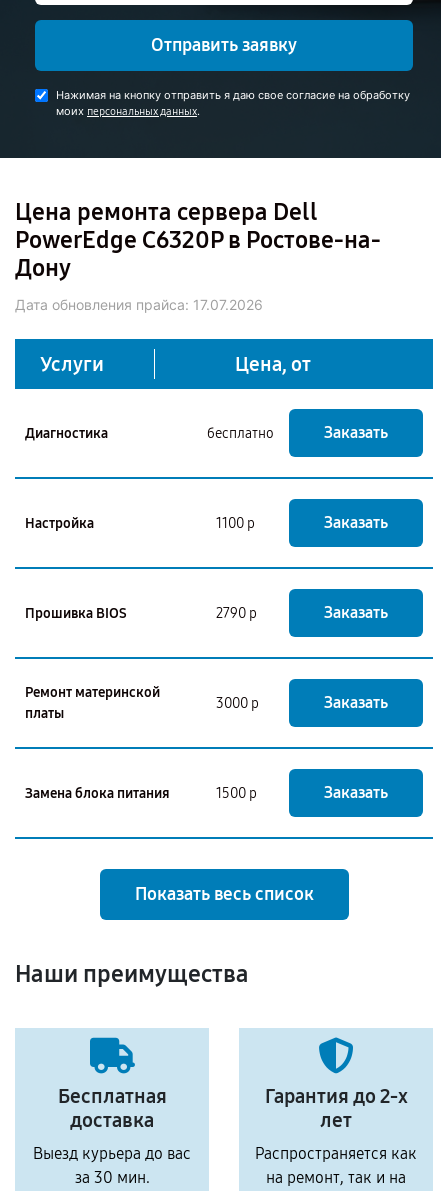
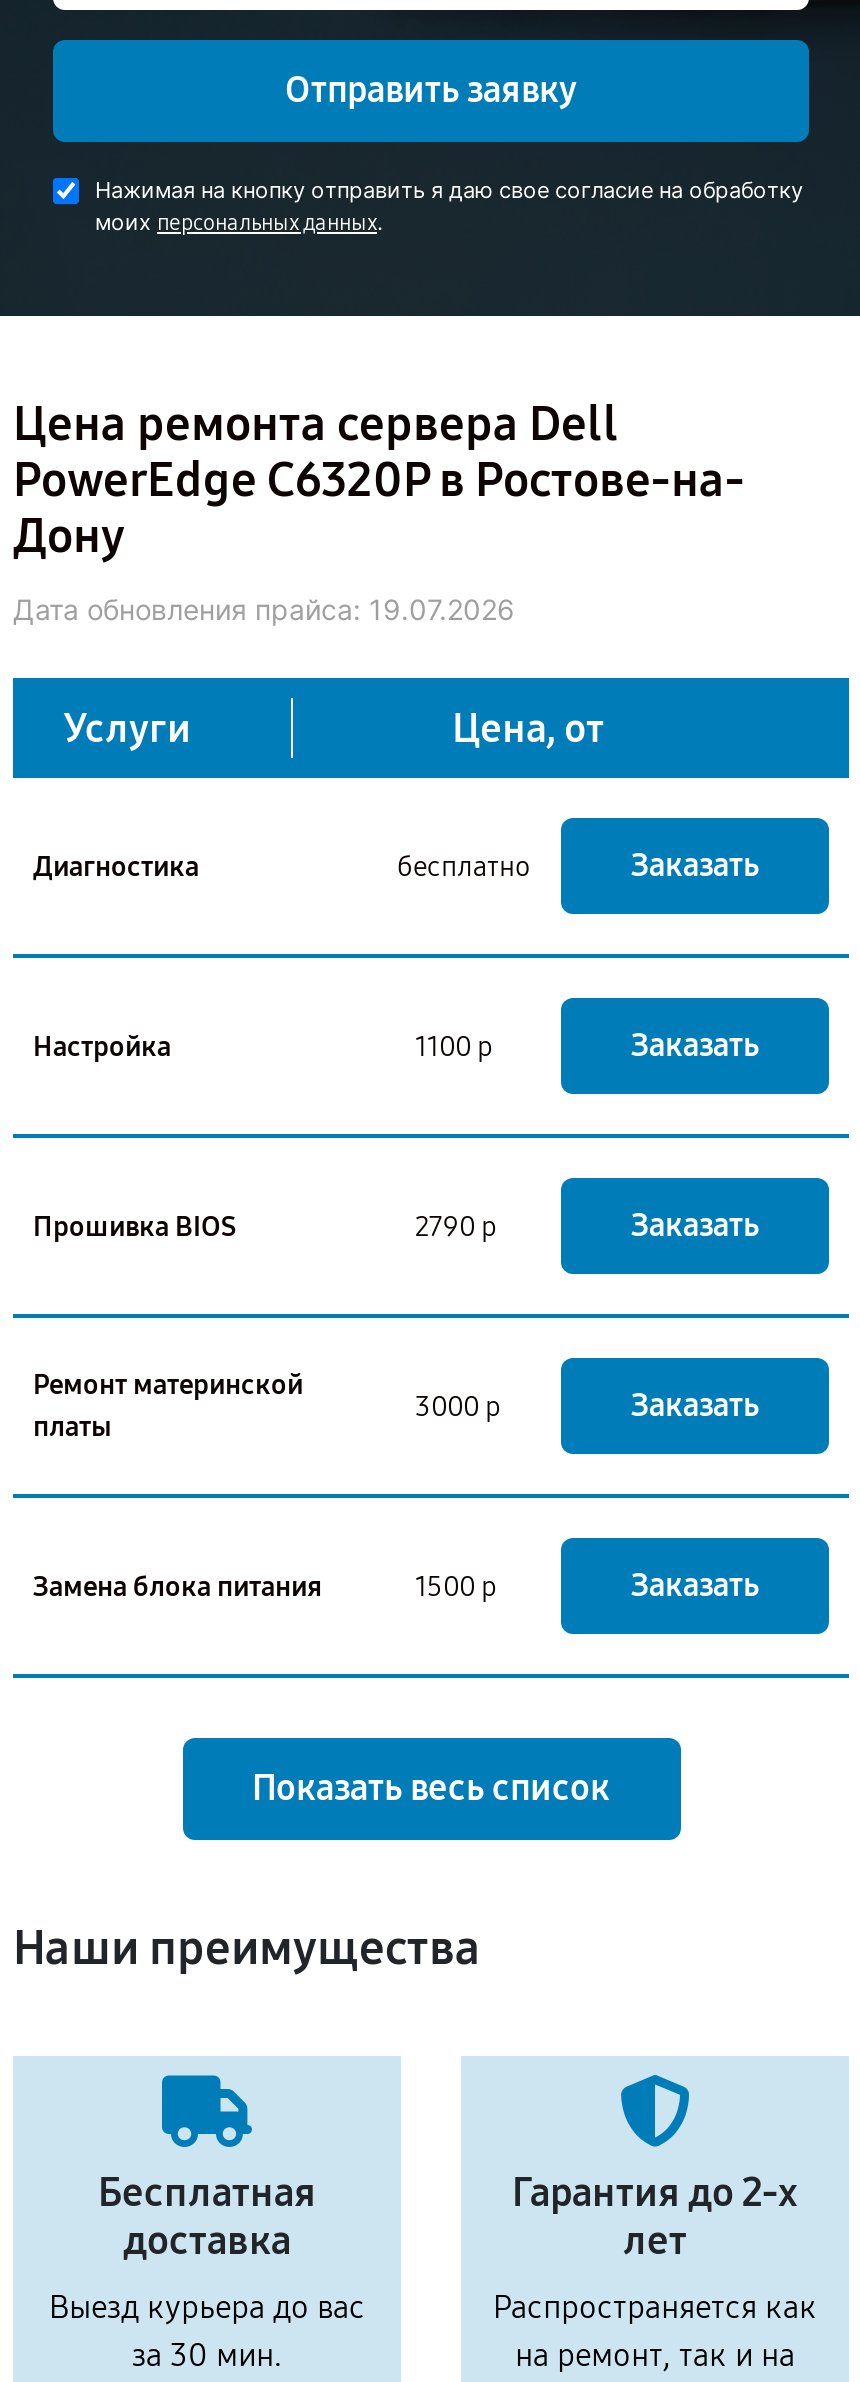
[15,296,263,313] Дата обновления прайса: 17.07.2026 -> [13,593,515,627] Дата обновления прайса: 19.07.2026

